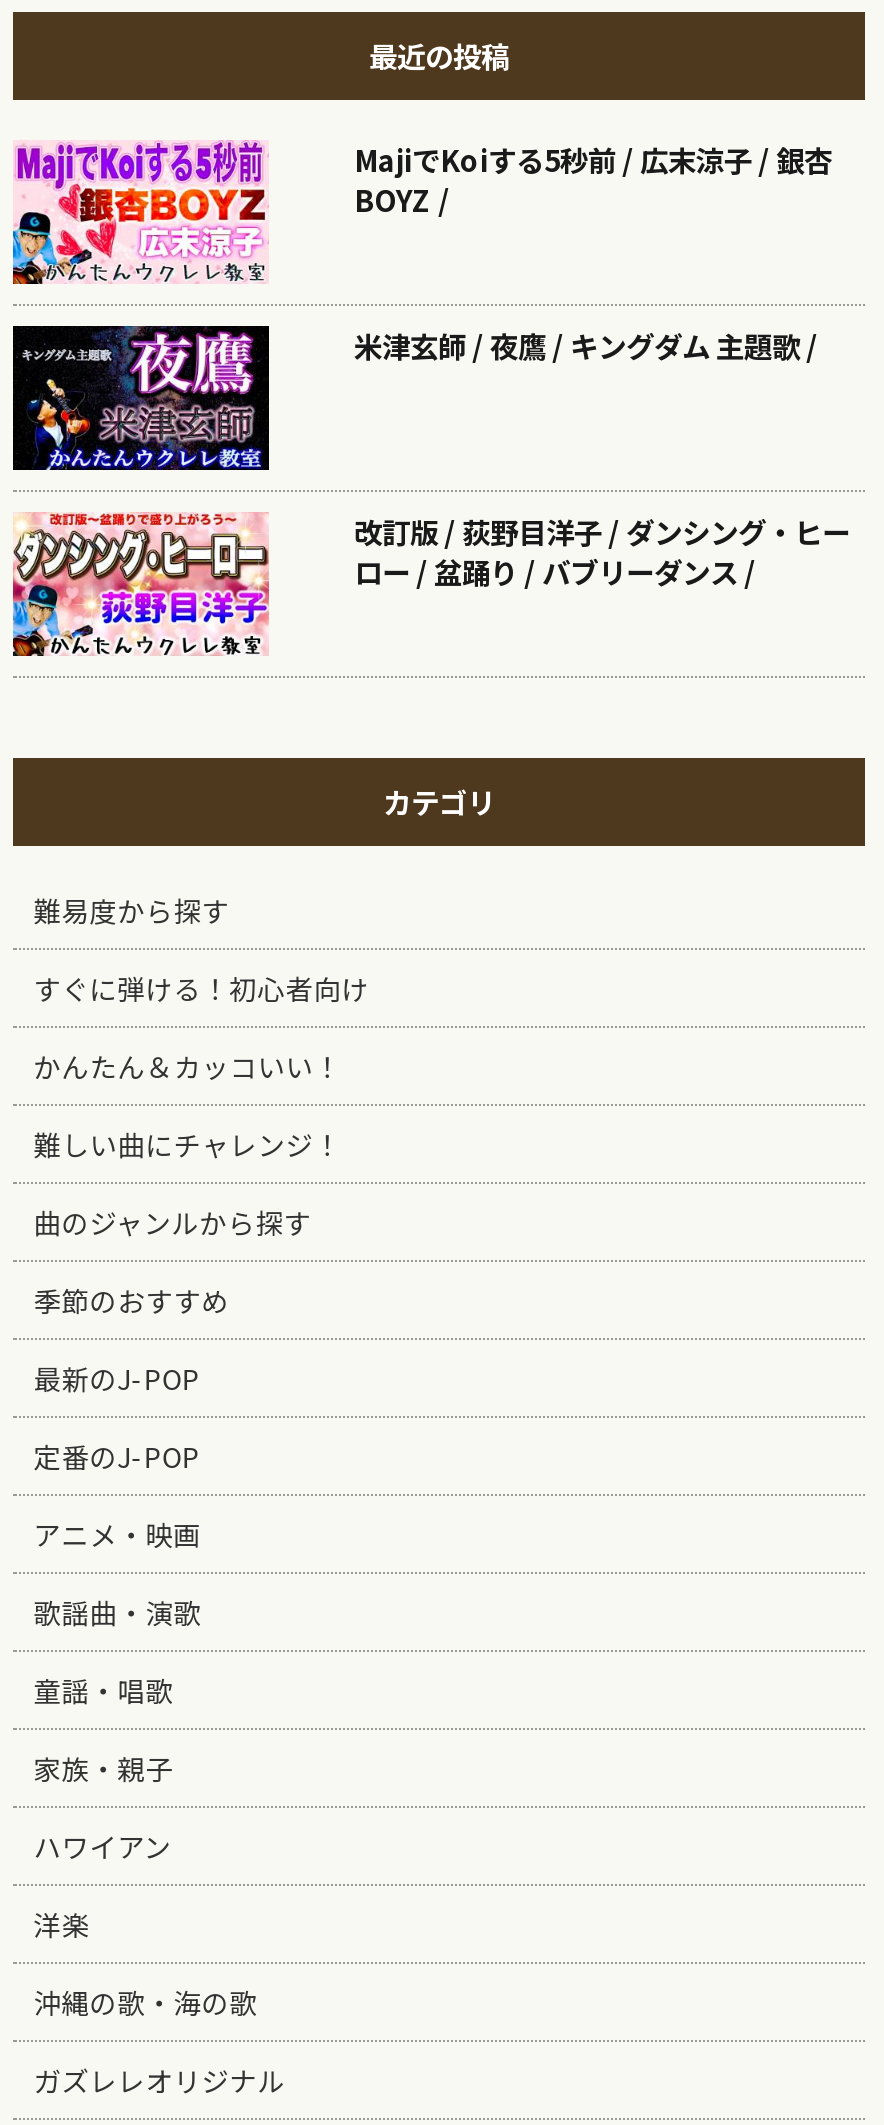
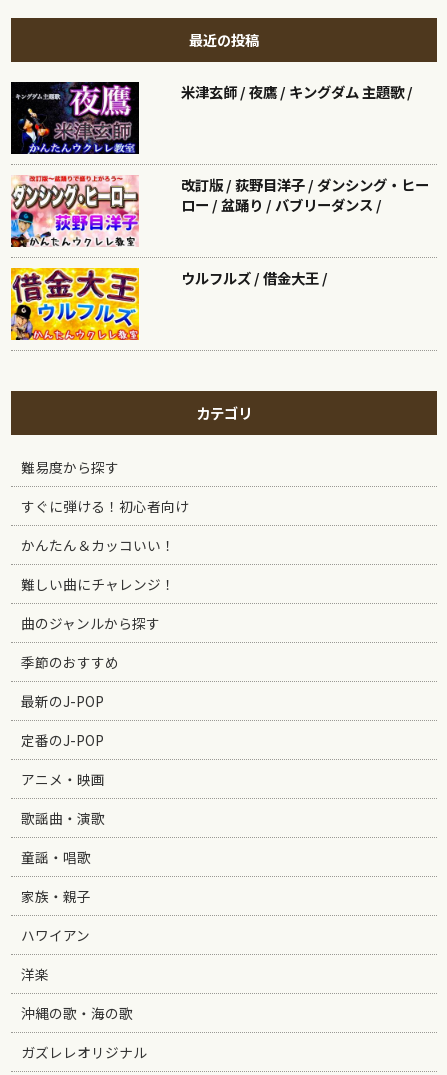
[11,140,269,284] [image] -> none
[354,138,832,220] MajiでKoiする5秒前 / 広末涼子 / 銀杏 | BOYZ / -> none
moved [354,324,850,591] -> [181,81,429,215]: 米津玄師 / 夜鷹 / キングダム 主題歌 / | 改訂版 / 荻野目洋子 / ダンシング・ヒー | ロー / 盆踊り / バブリーダンス /
none -> [10,267,140,341] [image]
none -> [181,267,328,288] ウルフルズ / 借金大王 /

